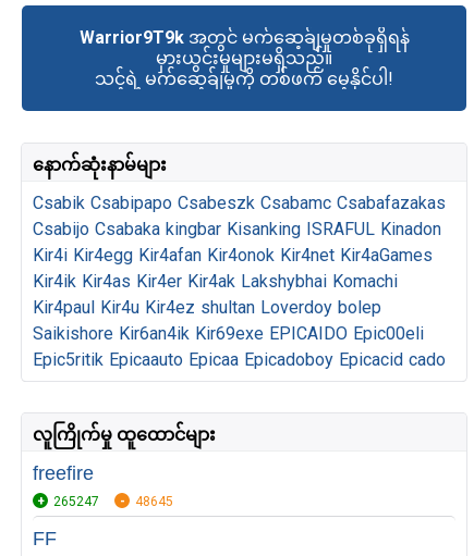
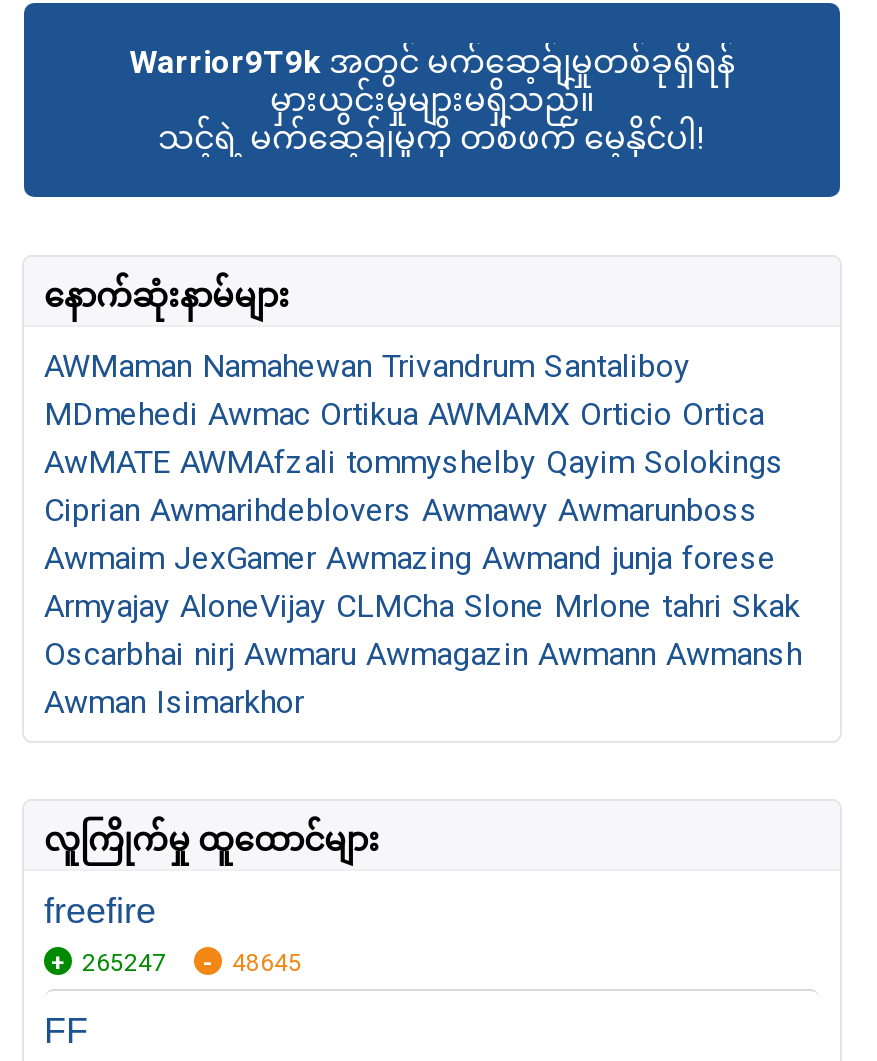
[33,193,446,370] Csabik Csabipapo Csabeszk Csabamc Csabafazakas | Csabijo Csabaka kingbar Kisanking ISRAFUL Kinadon | Kir4i Kir4egg Kir4afan Kir4onok Kir4net Kir4aGames | Kir4ik Kir4as Kir4er Kir4ak Lakshybhai Komachi | Kir4paul Kir4u Kir4ez shultan Loverdoy bolep | Saikishore Kir6an4ik Kir69exe EPICAIDO Epic00eli | Epic5ritik Epicaauto Epicaa Epicadoboy Epicacid cado -> [44,347,802,721] AWMaman Namahewan Trivandrum Santaliboy | MDmehedi Awmac Ortikua AWMAMX Orticio Ortica | AwMATE AWMAfzali tommyshelby Qayim Solokings | Ciprian Awmarihdeblovers Awmawy Awmarunboss | Awmaim JexGamer Awmazing Awmand junja forese | Armyajay AloneVijay CLMCha Slone Mrlone tahri Skak | Oscarbhai nirj Awmaru Awmagazin Awmann Awmansh | Awman Isimarkhor

